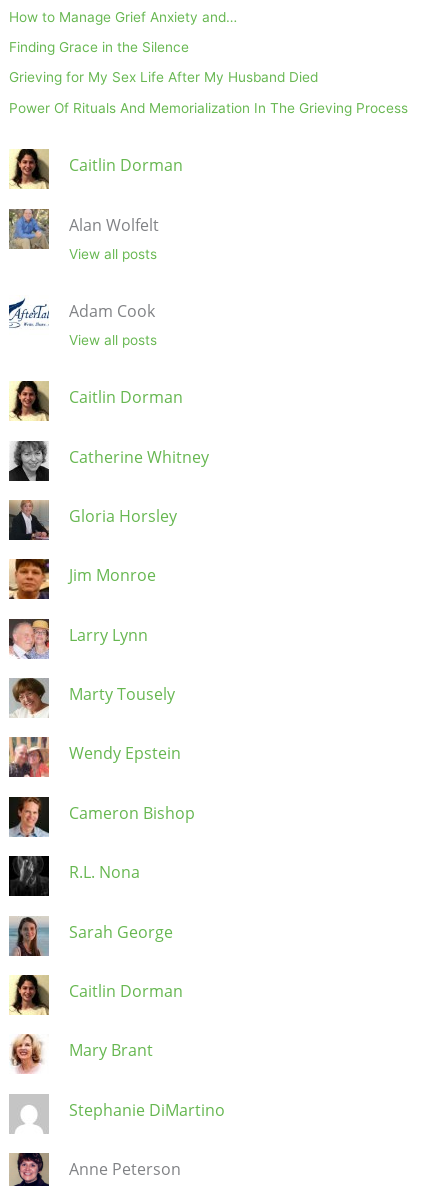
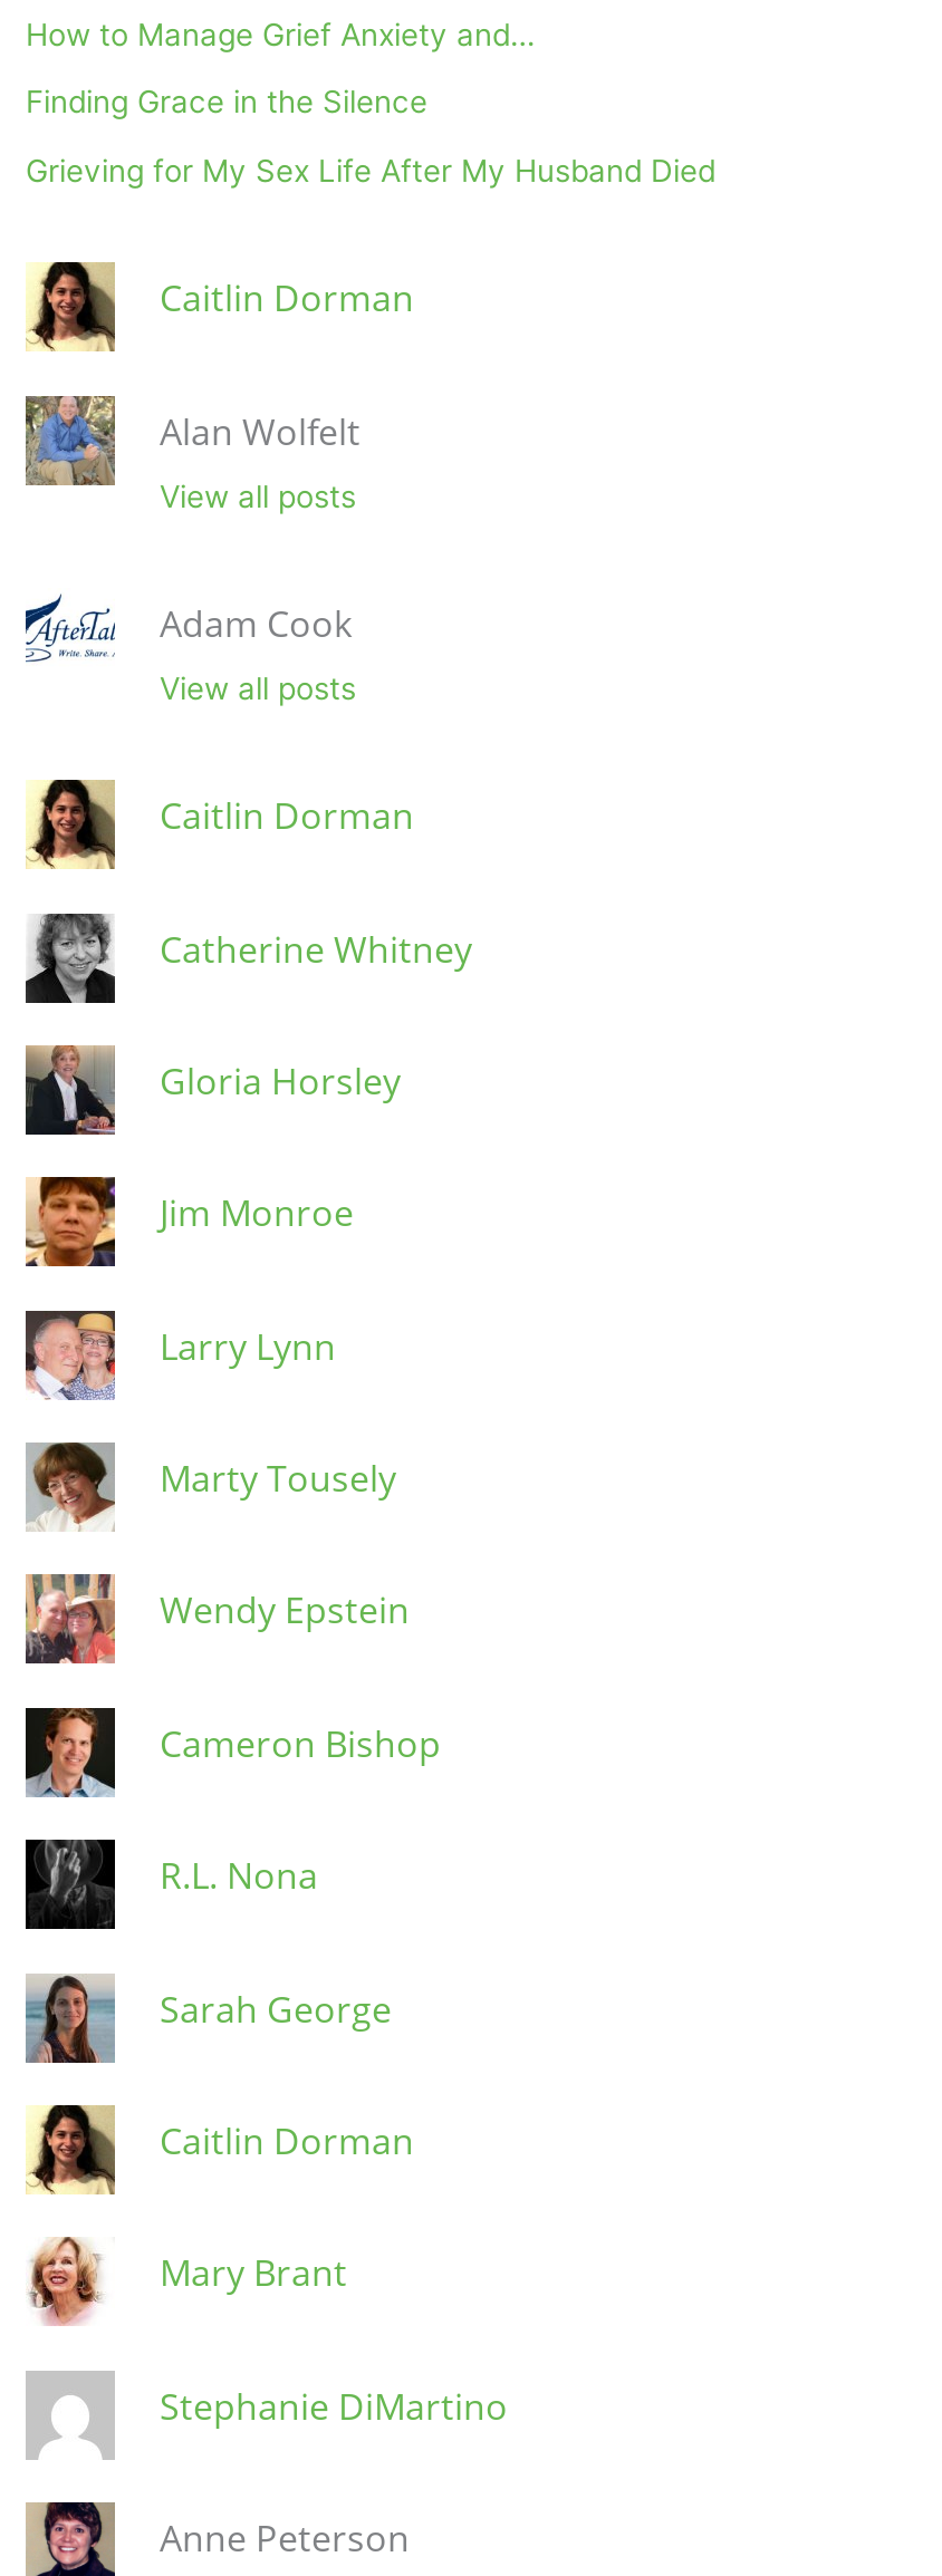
[9,100,408,116] Power Of Rituals And Memorialization In The Grieving Process -> none

